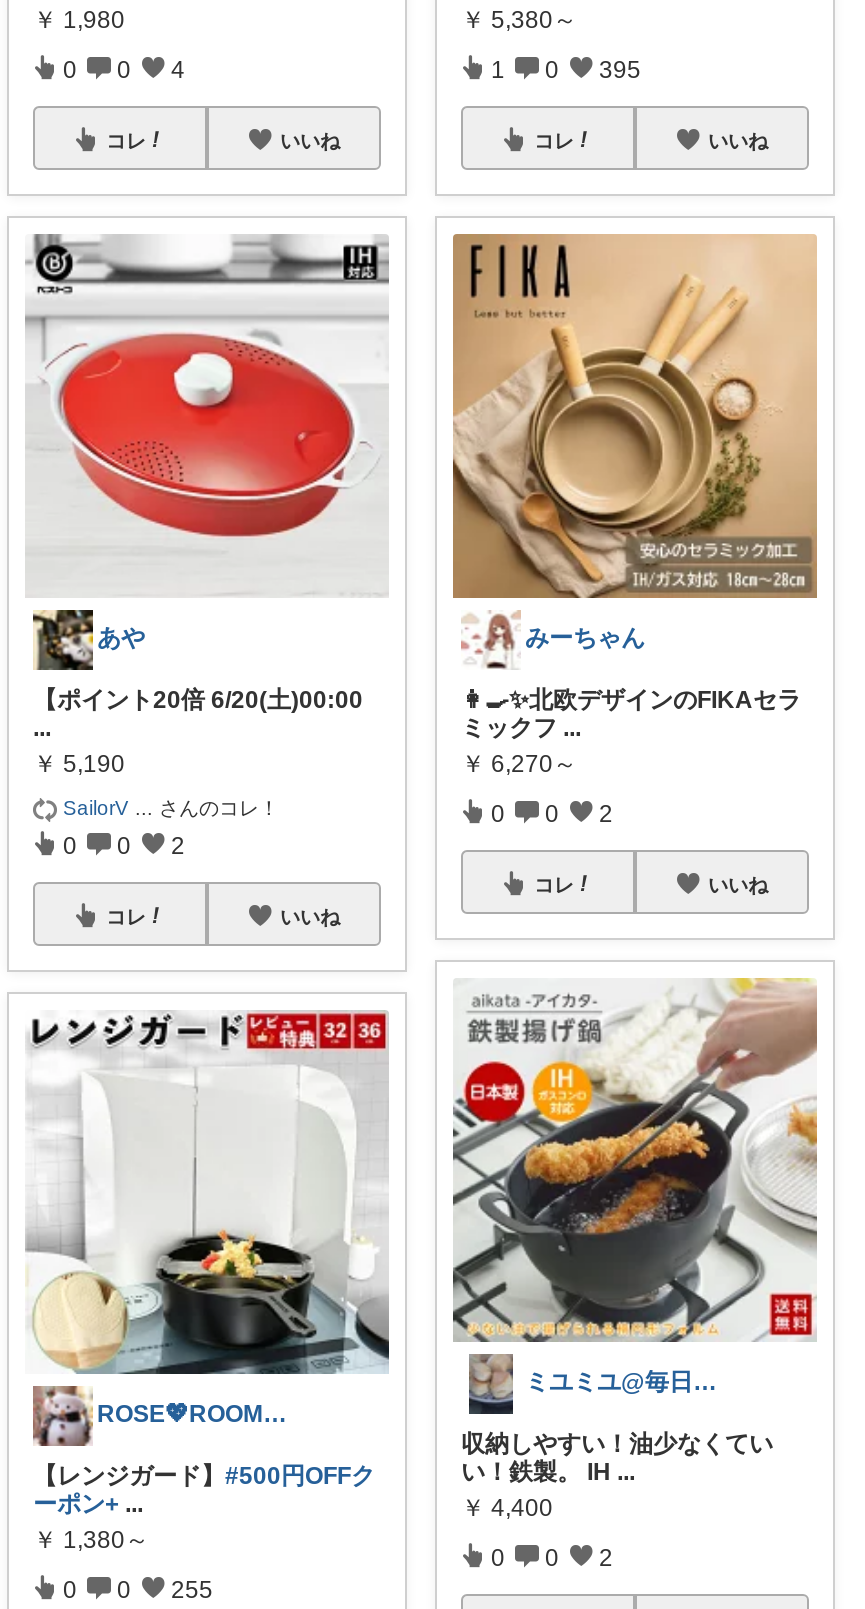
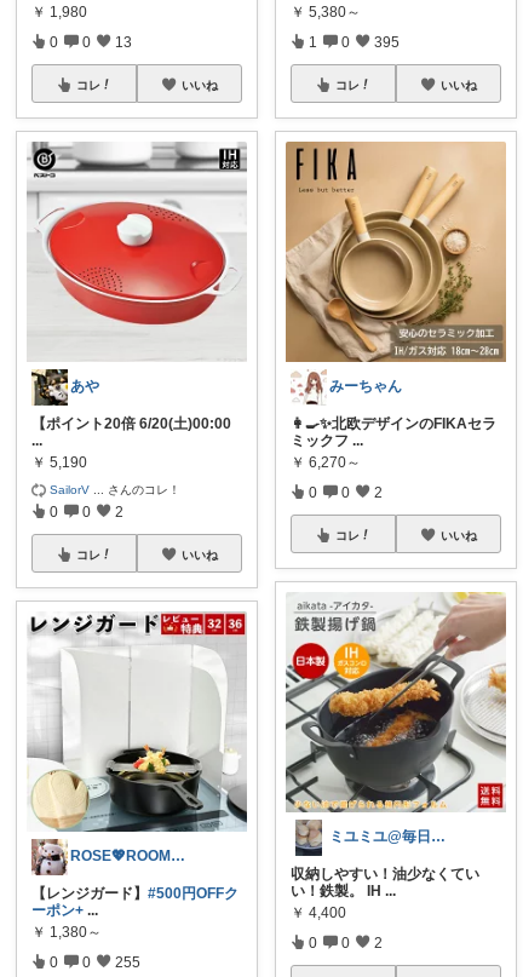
[63,56,185,80] 0 0 4 -> [50,34,132,48] 0 0 13

